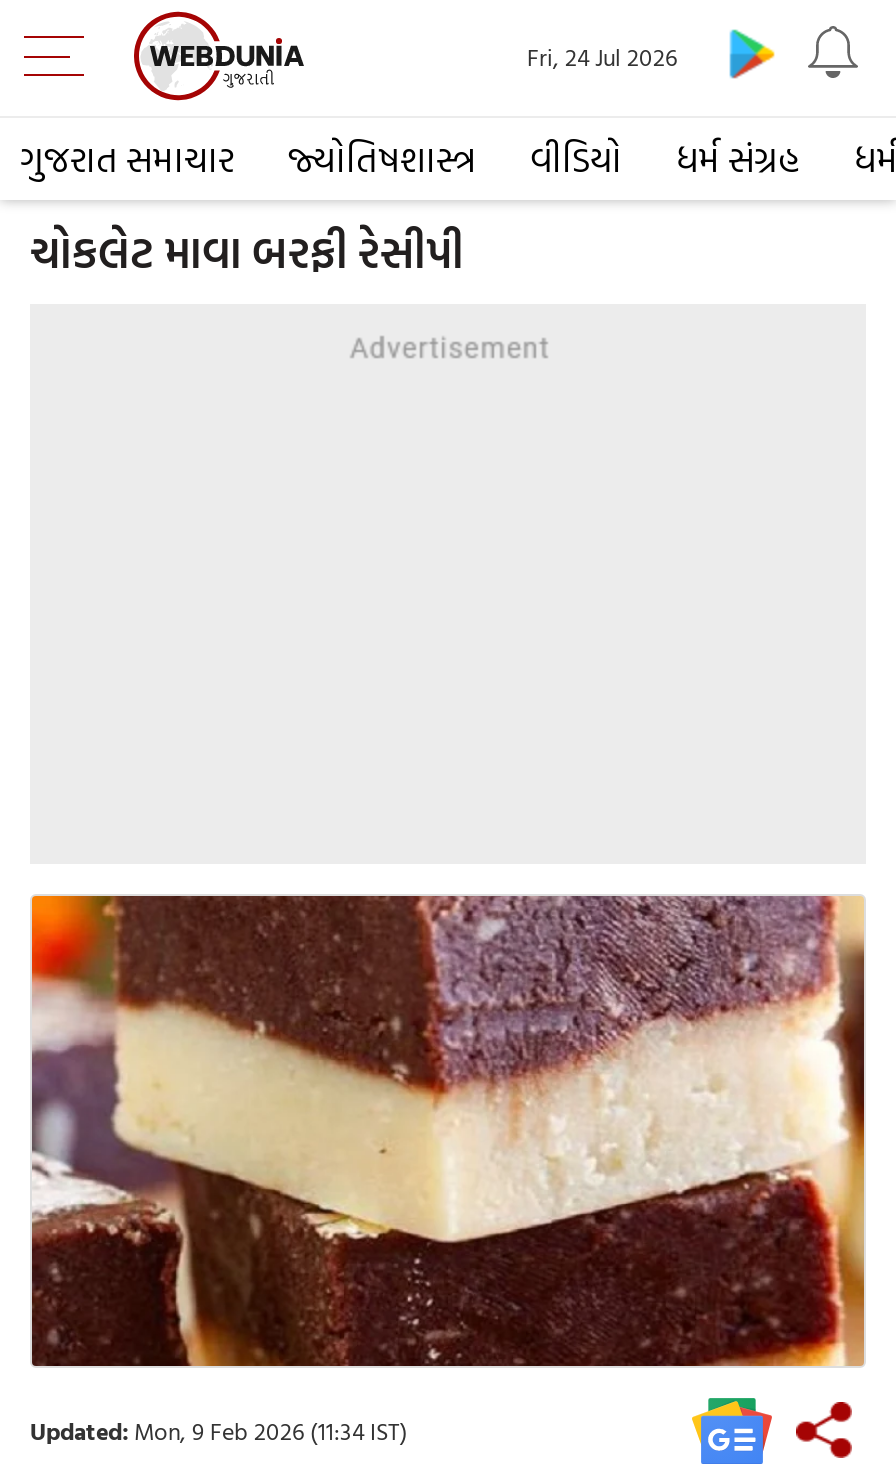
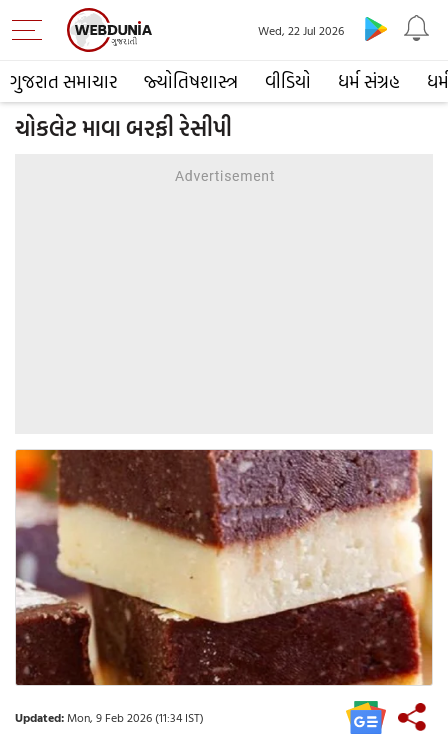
[527,38,677,74] Fri, 24 Jul 2026 -> [258,21,344,39] Wed, 22 Jul 2026

